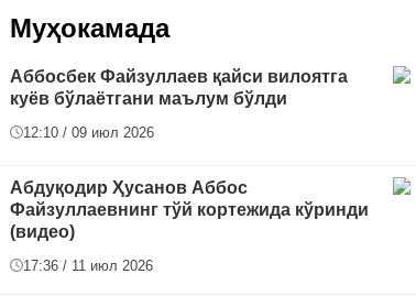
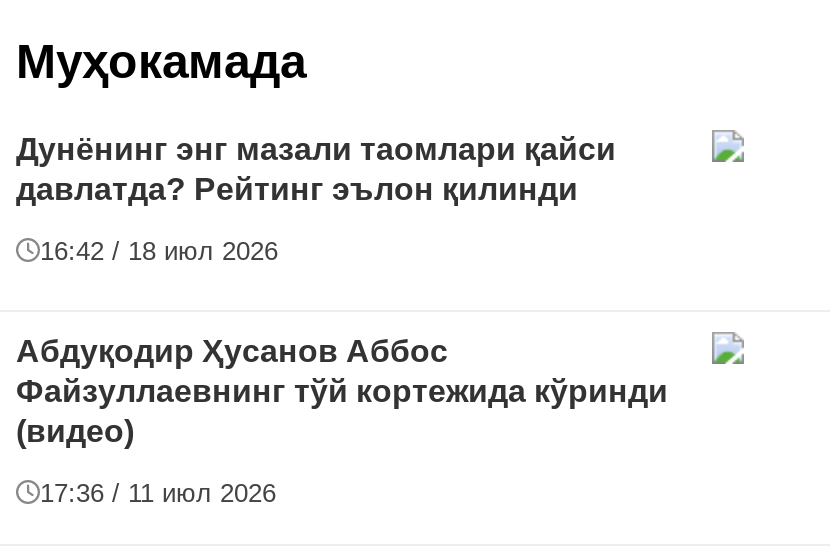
[10,67,348,108] Аббосбек Файзуллаев қайси вилоятга | куёв бўлаётгани маълум бўлди -> [16,132,616,206] Дунёнинг энг мазали таомлари қайси | давлатда? Рейтинг эълон қилинди
[23,124,154,141] 12:10 / 09 июл 2026 -> [40,236,278,266] 16:42 / 18 июл 2026

